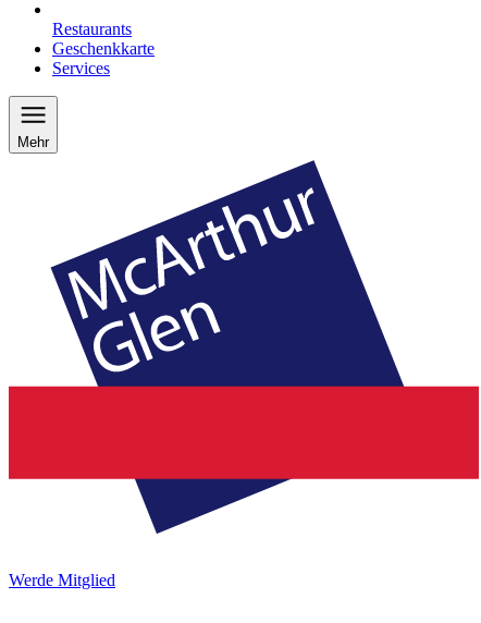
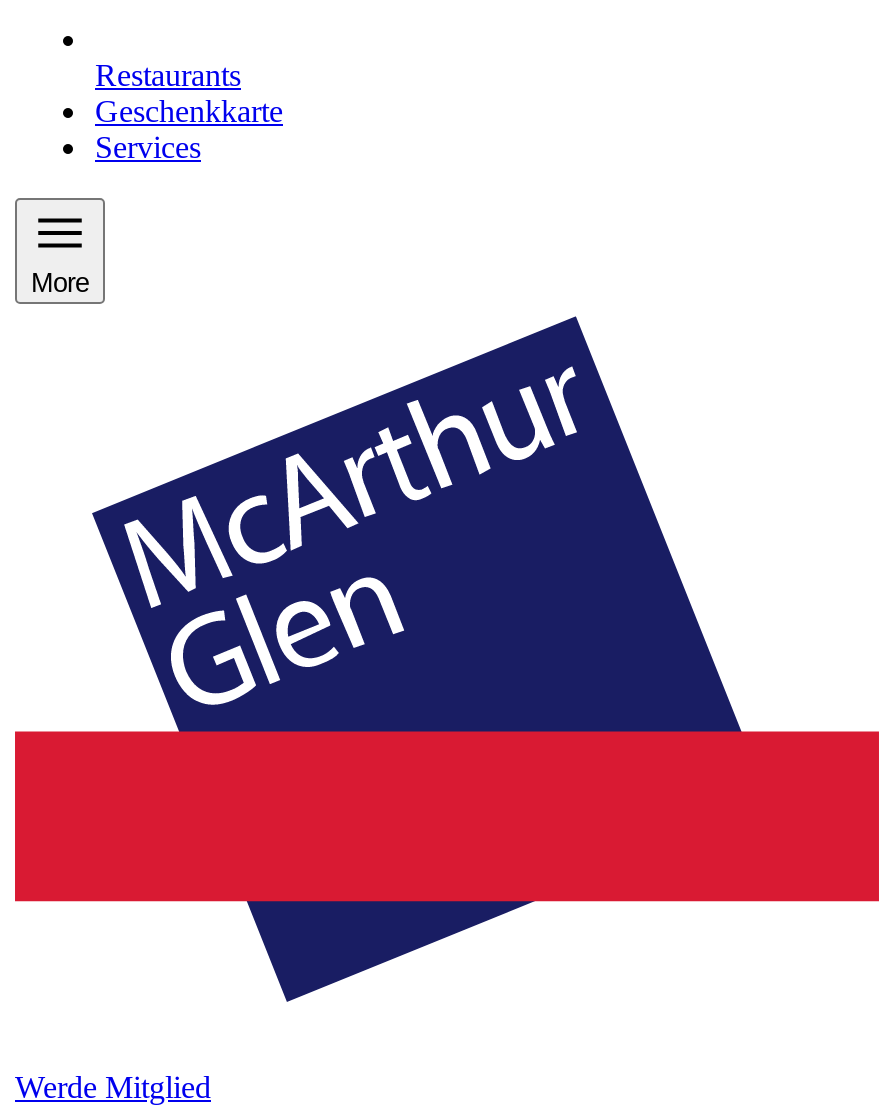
[17,133,49,150] Mehr -> [31,267,89,297] More

